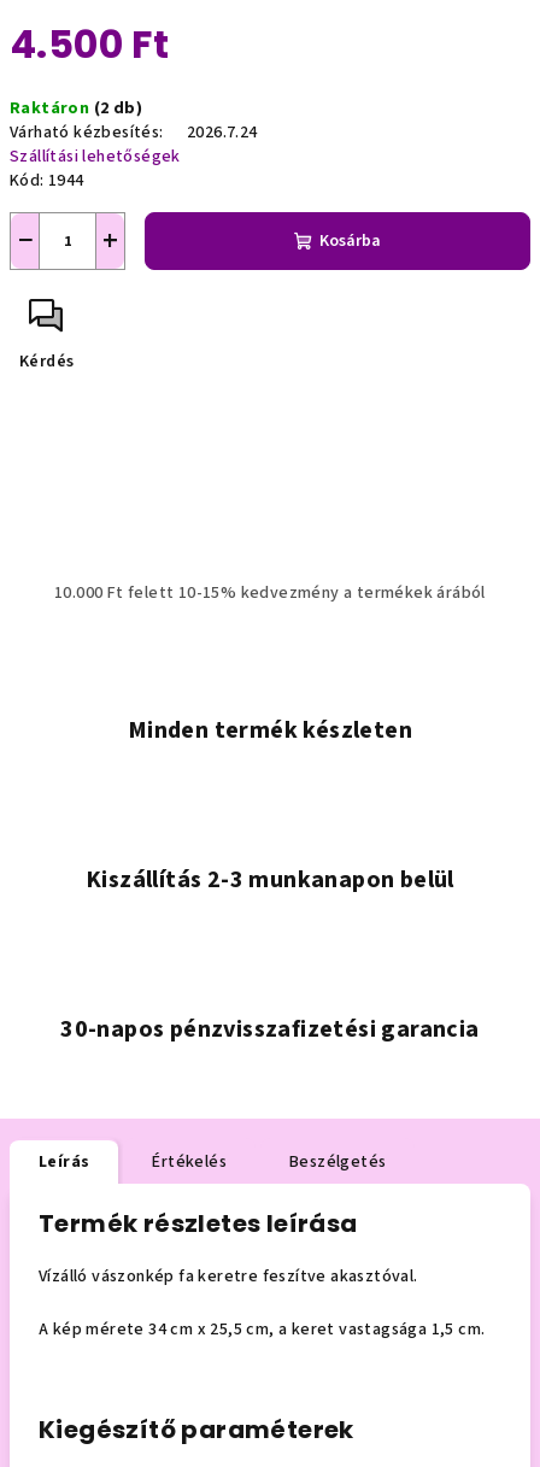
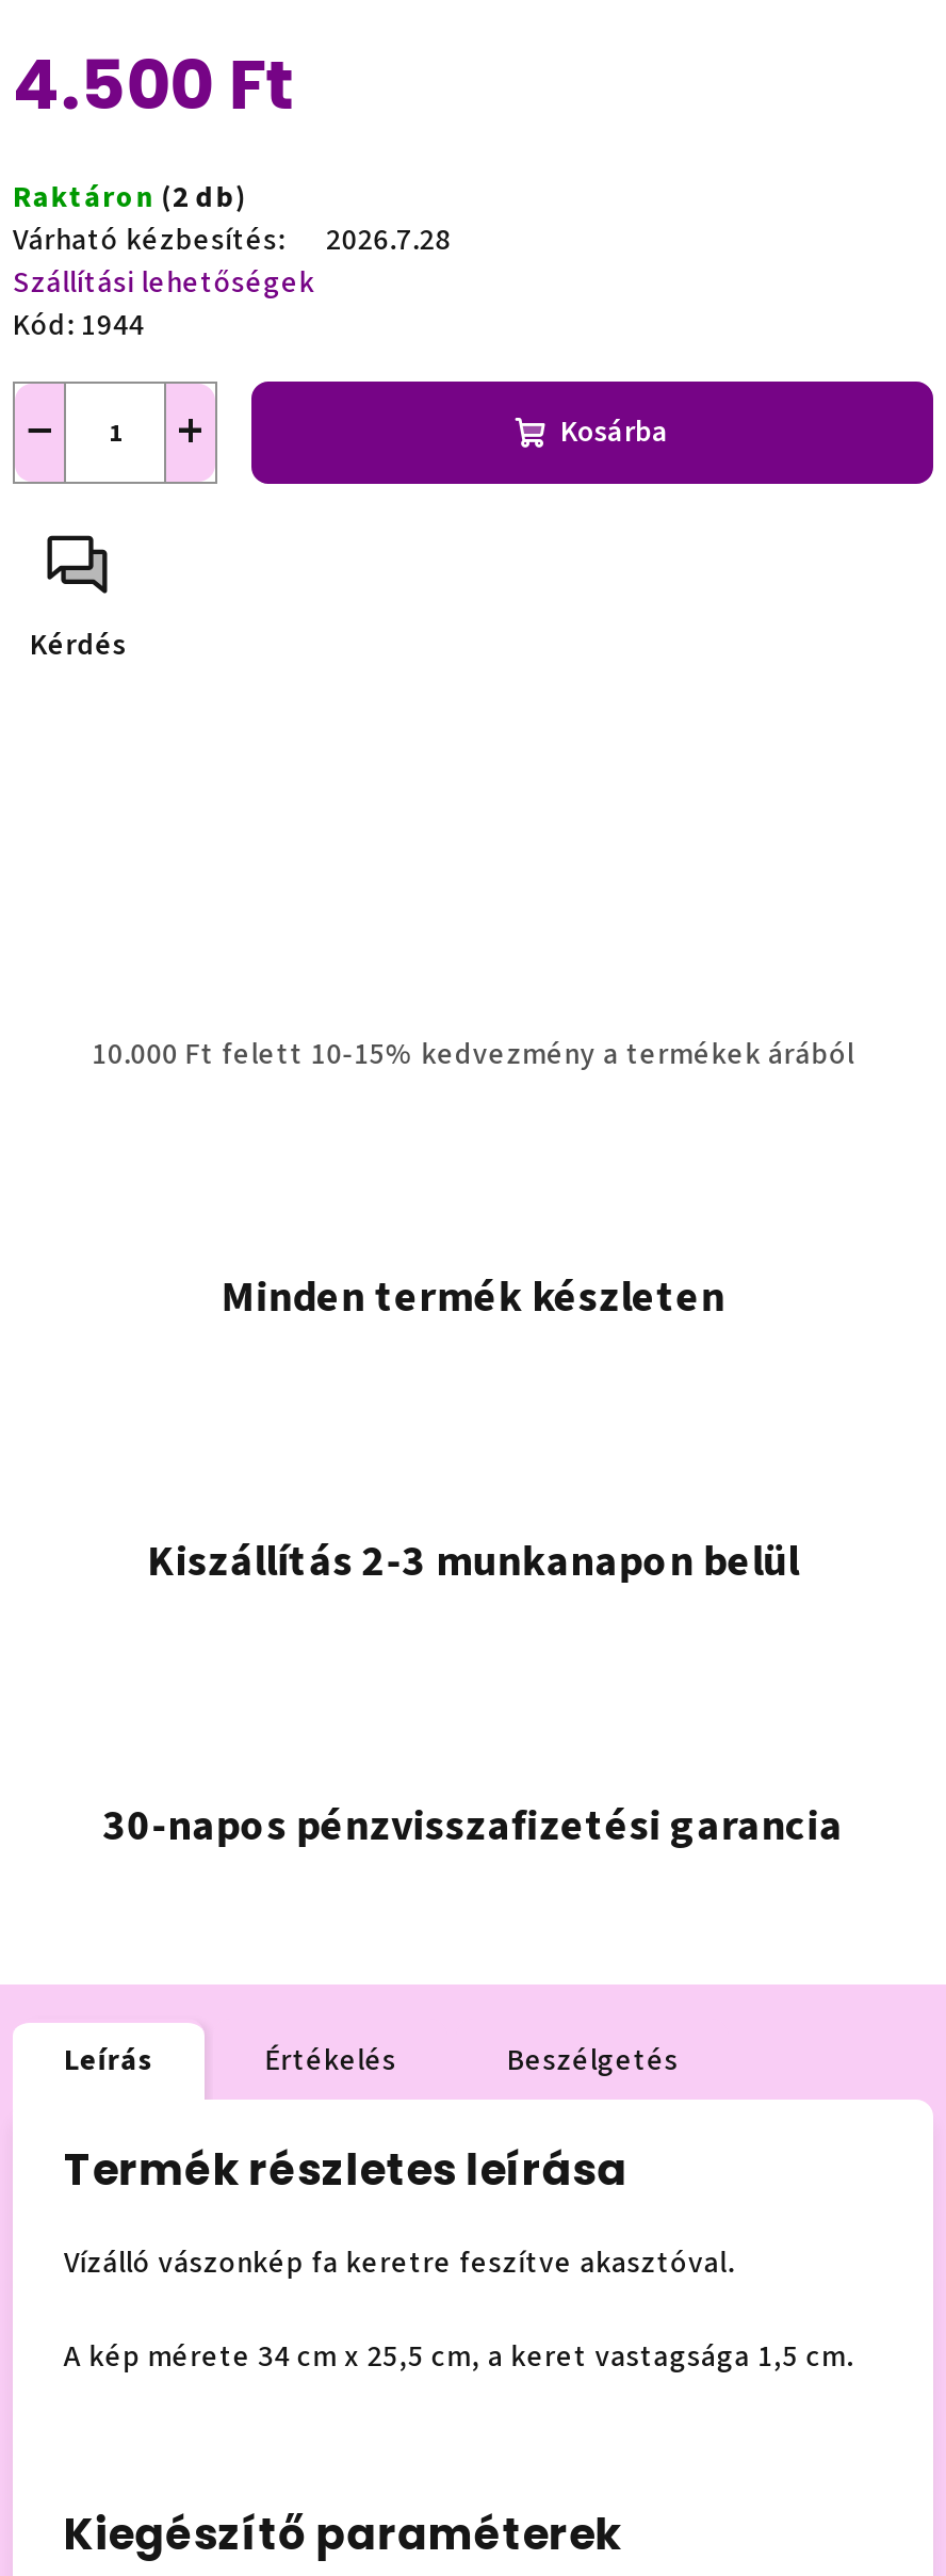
[10,121,257,145] Várható kézbesítés: 2026.7.24 -> [13,220,451,262] Várható kézbesítés: 2026.7.28

